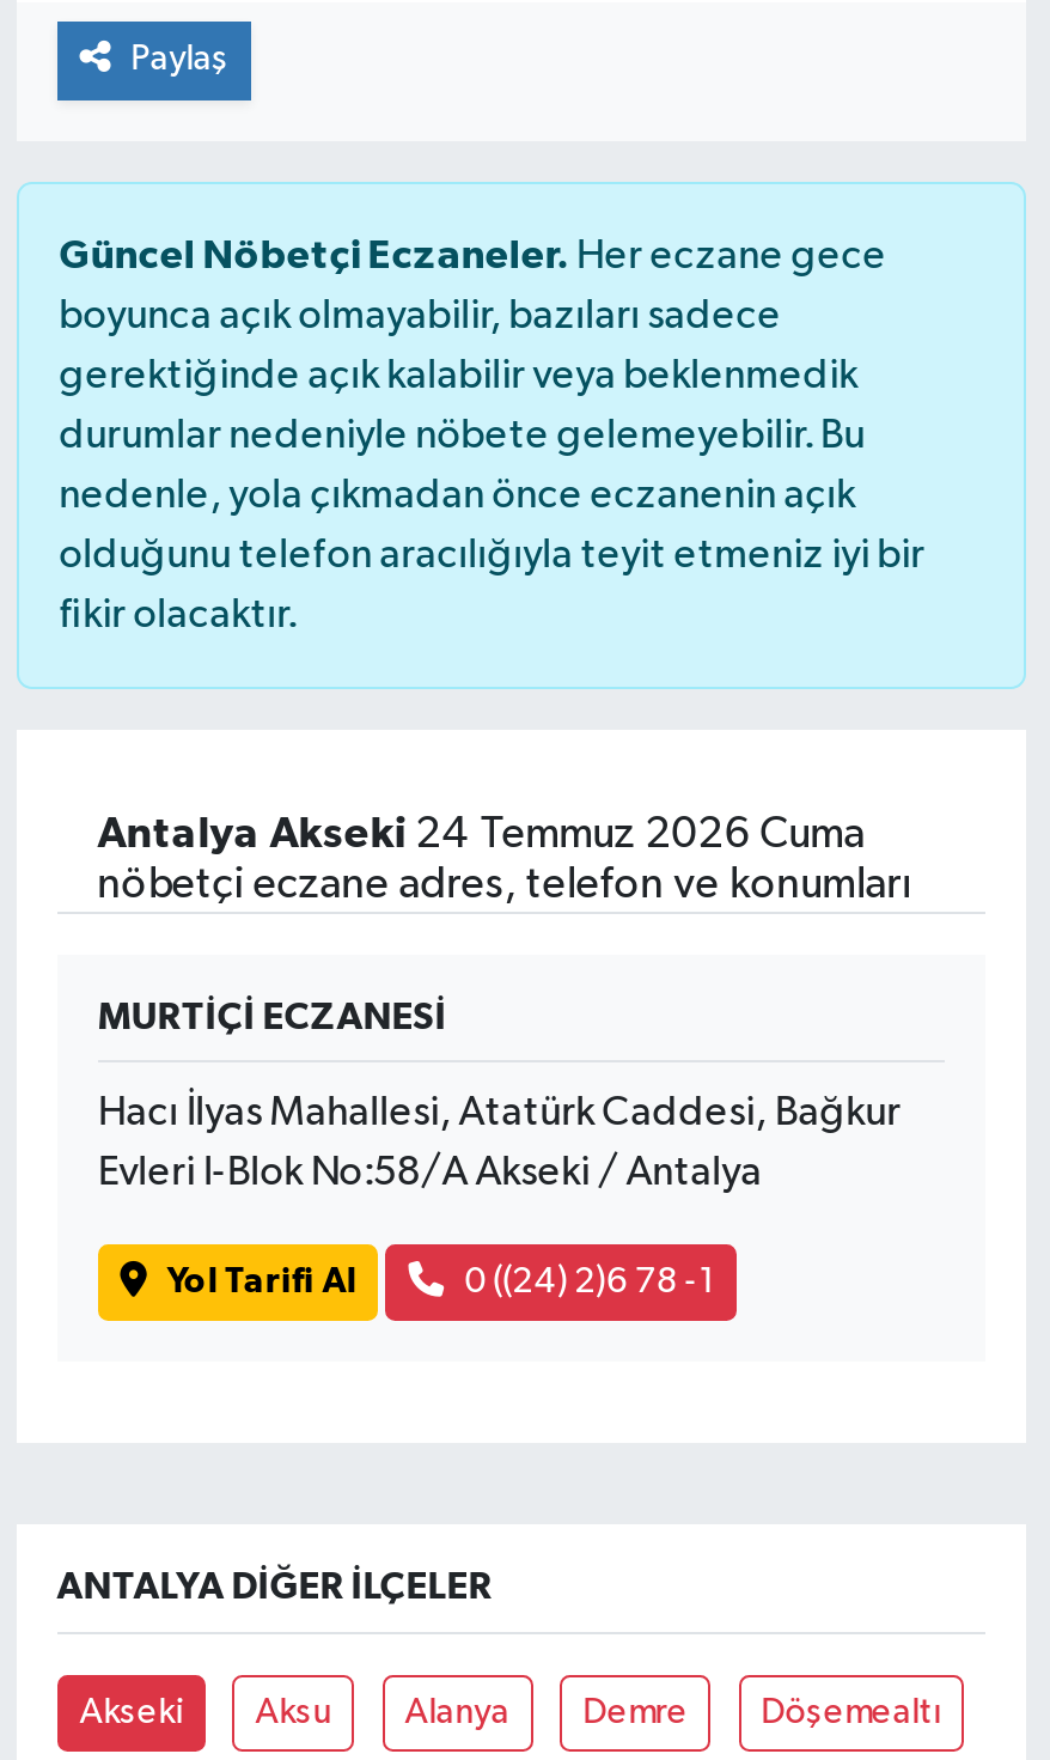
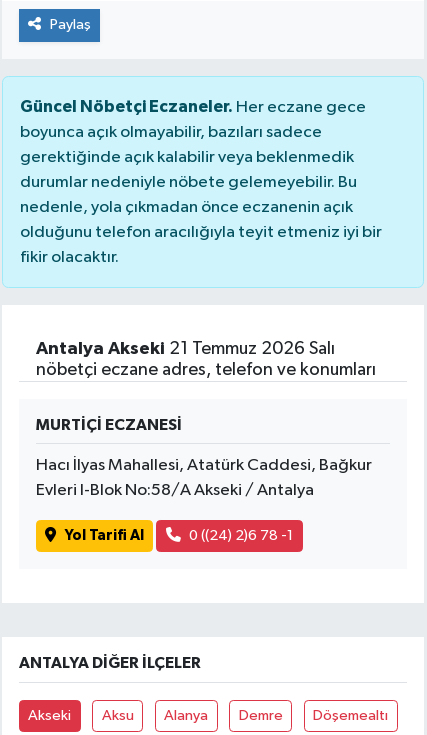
[98,813,865,856] Antalya Akseki 24 Temmuz 2026 Cuma -> [36,340,335,358] Antalya Akseki 21 Temmuz 2026 Salı

